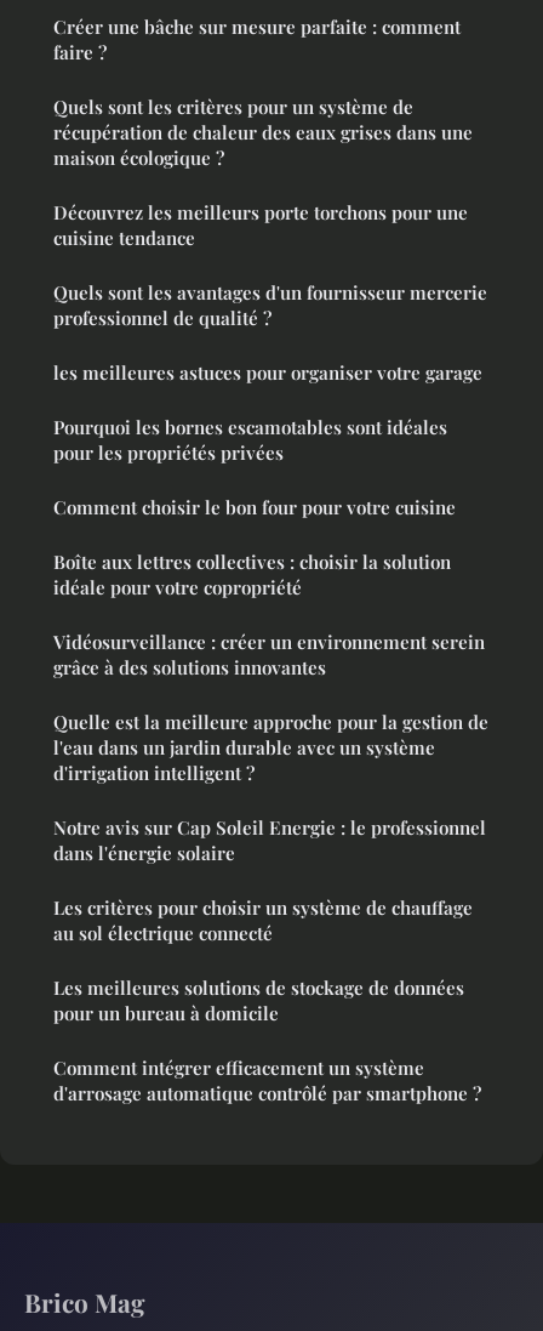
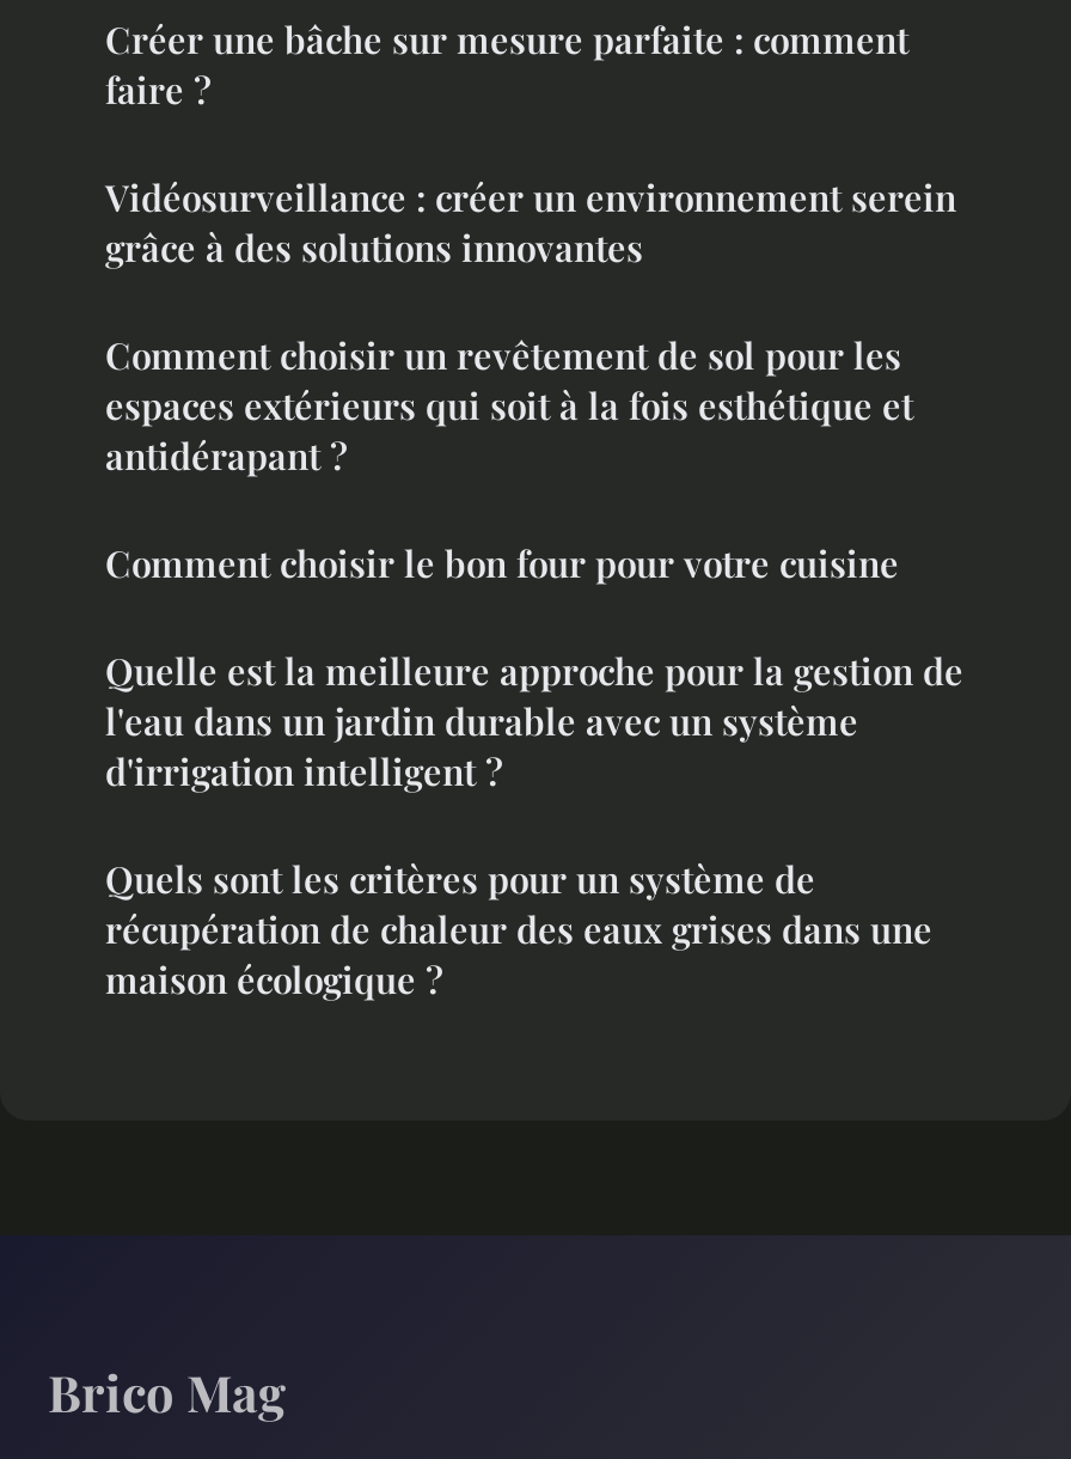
none -> [105,332,913,481] Comment choisir un revêtement de sol pour les | espaces extérieurs qui soit à la fois esthétique et | antidérapant ?
moved [53,95,473,170] -> [105,856,932,1004]: Quels sont les critères pour un système de | récupération de chaleur des eaux grises dans une | maison écologique ?
[53,201,487,1106] Découvrez les meilleurs porte torchons pour une | cuisine tendance | Quels sont les avantages d'un fournisseur mercerie | professionnel de qualité ? | les meilleures astuces pour organiser votre garage | Pourquoi les bornes escamotables sont idéales | pour les propriétés privées | Boîte aux lettres collectives : choisir la solution | idéale pour votre copropriété | Notre avis sur Cap Soleil Energie : le professionnel | dans l'énergie solaire | Les critères pour choisir un système de chauffage | au sol électrique connecté | Les meilleures solutions de stockage de données | pour un bureau à domicile | Comment intégrer efficacement un système | d'arrosage automatique contrôlé par smartphone ? -> none
moved [53,496,456,520] -> [105,540,899,588]: Comment choisir le bon four pour votre cuisine
moved [53,630,488,785] -> [105,174,963,796]: Vidéosurveillance : créer un environnement serein | grâce à des solutions innovantes | Quelle est la meilleure approche pour la gestion de | l'eau dans un jardin durable avec un système | d'irrigation intelligent ?

